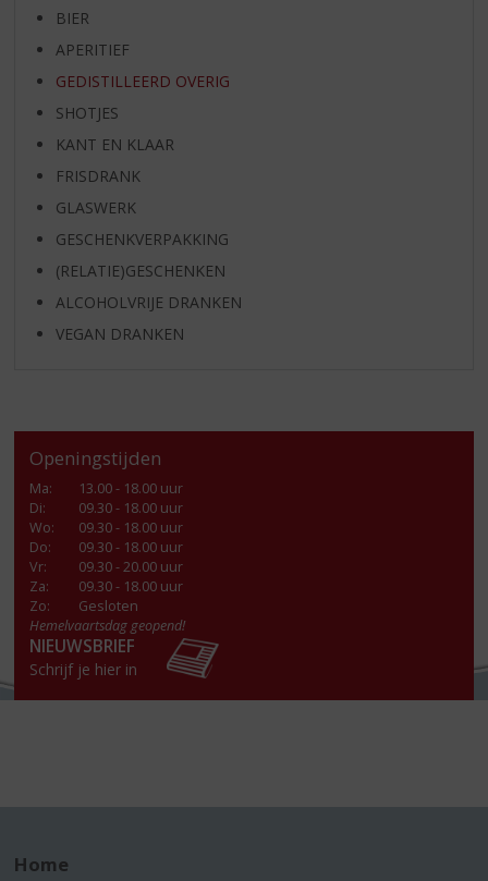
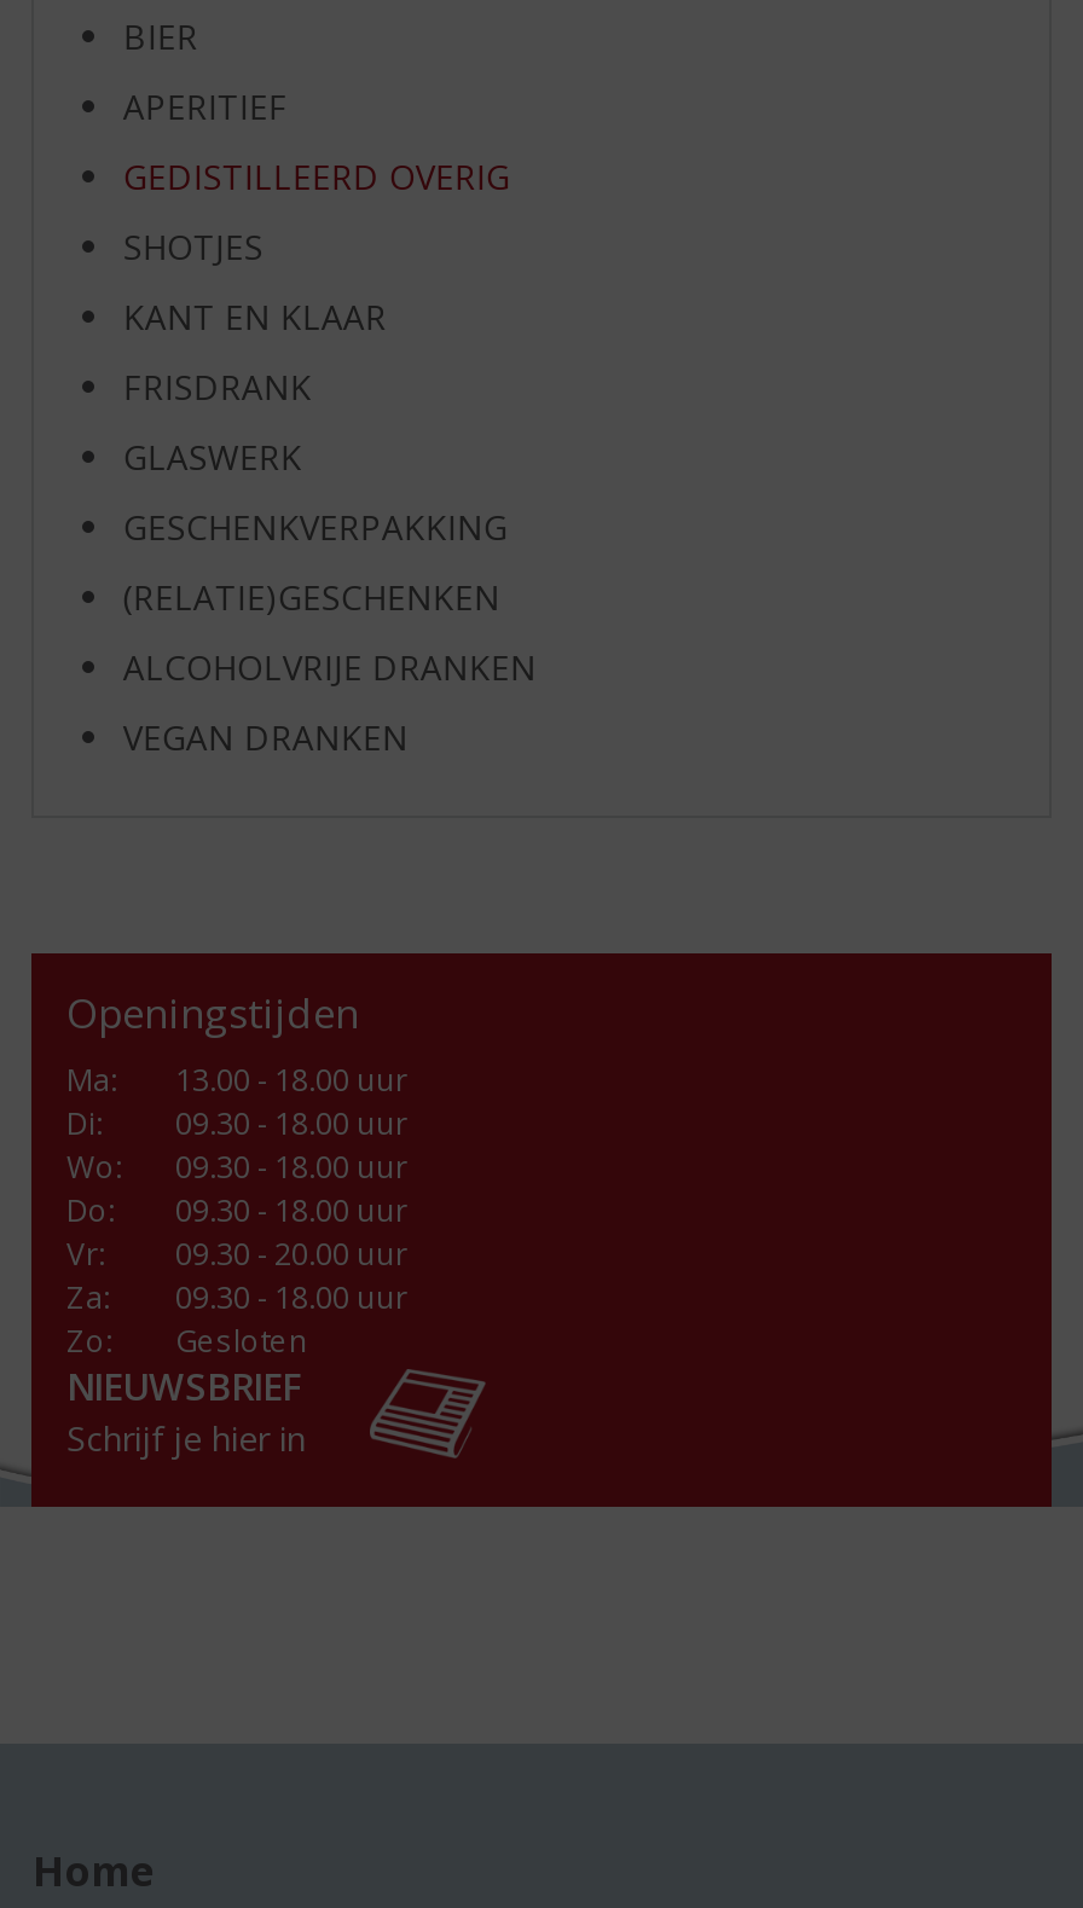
[30,616,186,634] Hemelvaartsdag geopend! -> none

